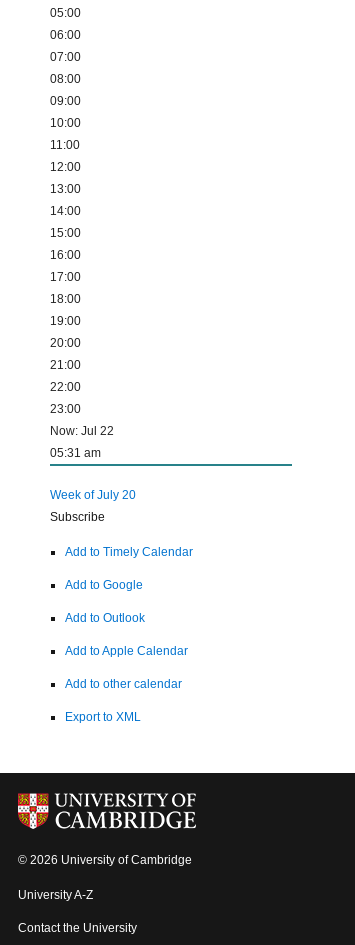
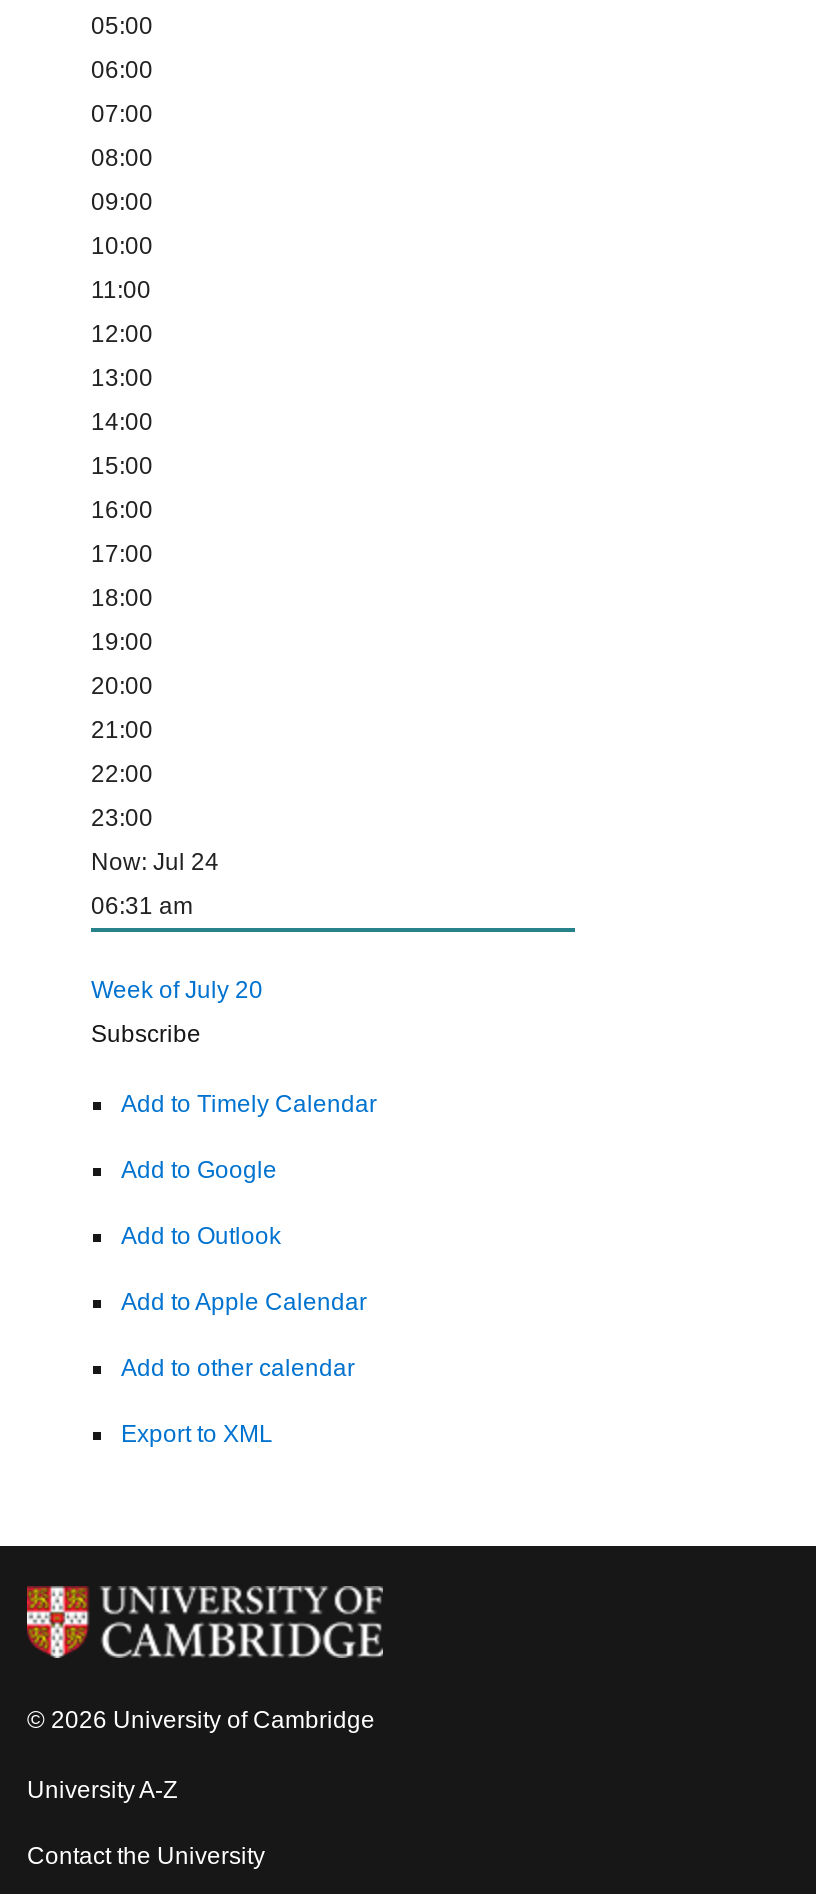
[50,424,114,438] Now: Jul 22 -> [91,848,219,876] Now: Jul 24
[50,446,101,460] 05:31 am -> [91,892,193,920] 06:31 am

